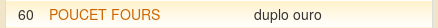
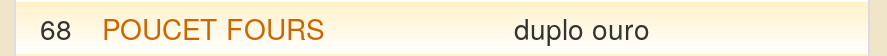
[18,4,160,24] 60 POUCET FOURS -> [40,8,324,48] 68 POUCET FOURS

